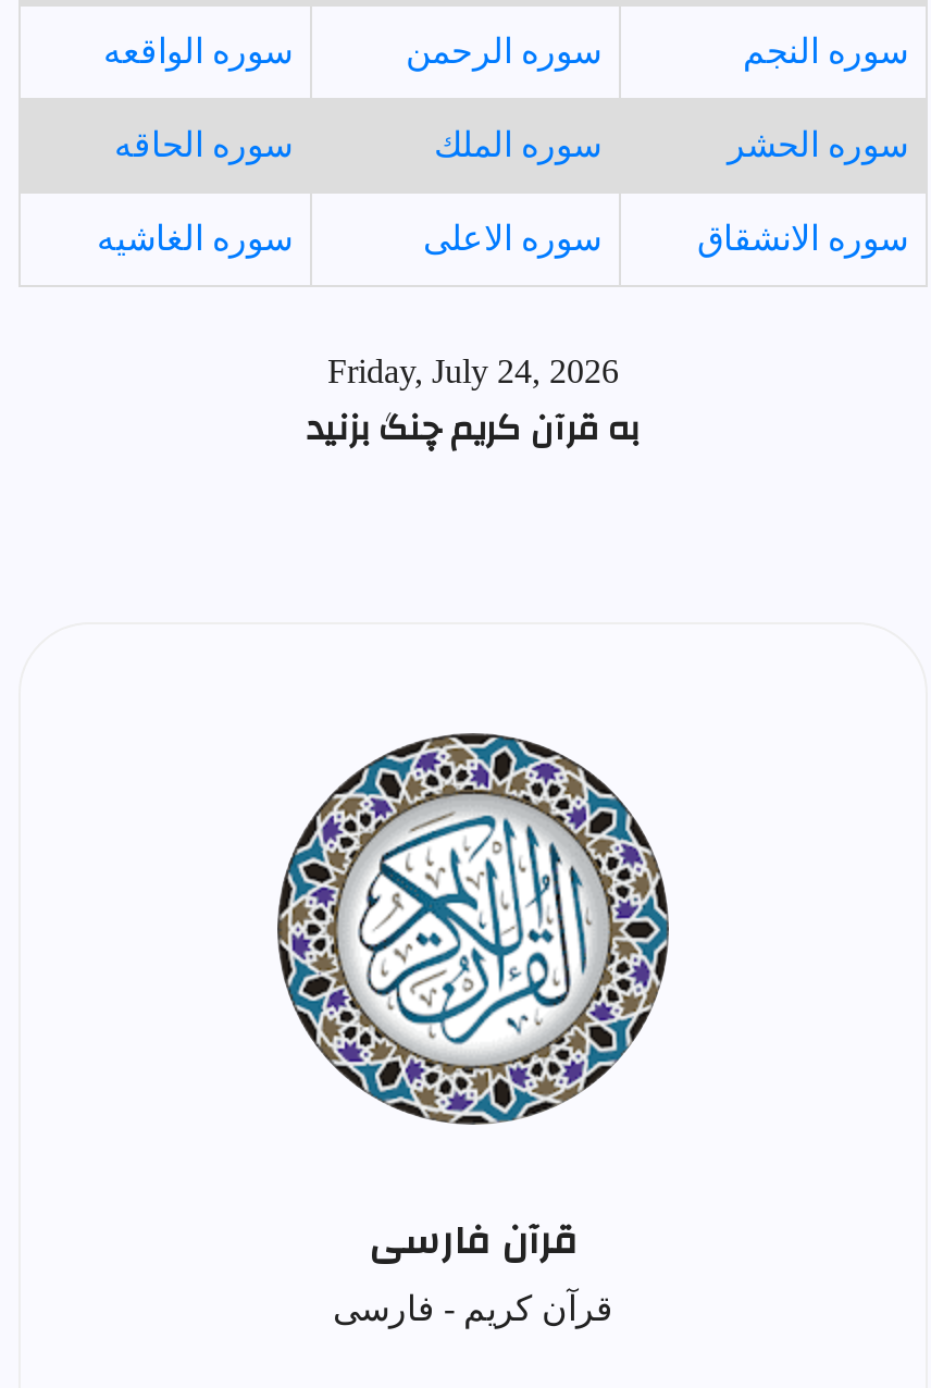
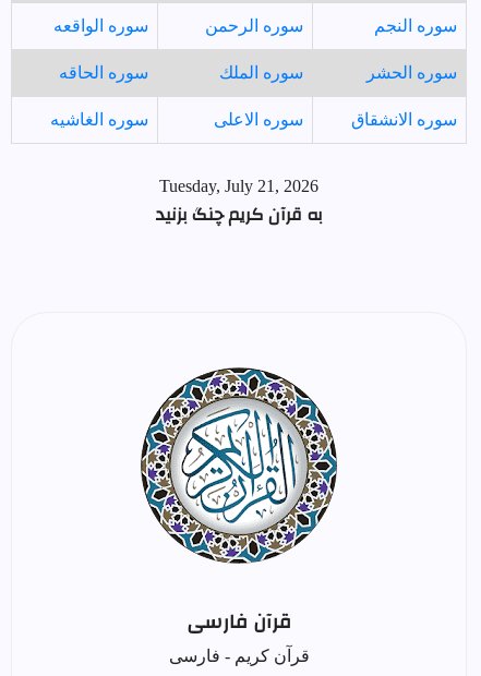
[327,352,619,389] Friday, July 24, 2026 -> [159,176,318,195] Tuesday, July 21, 2026

